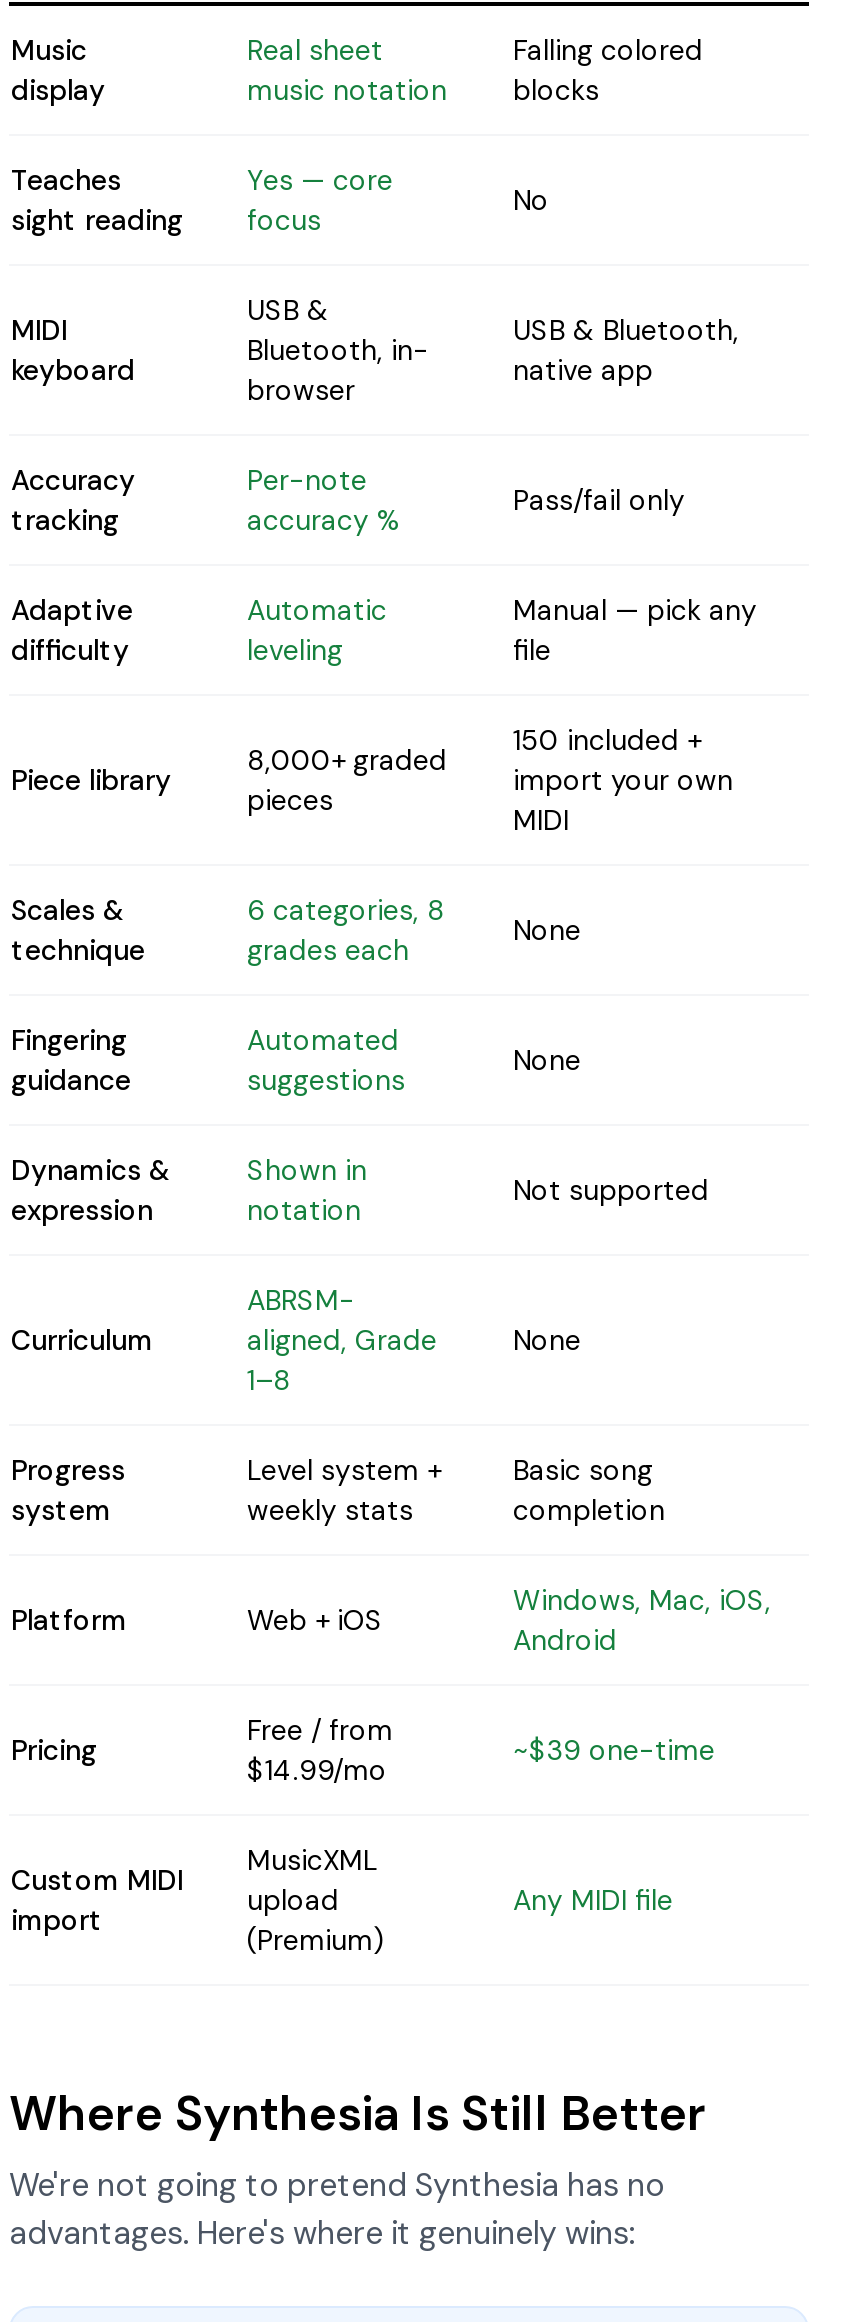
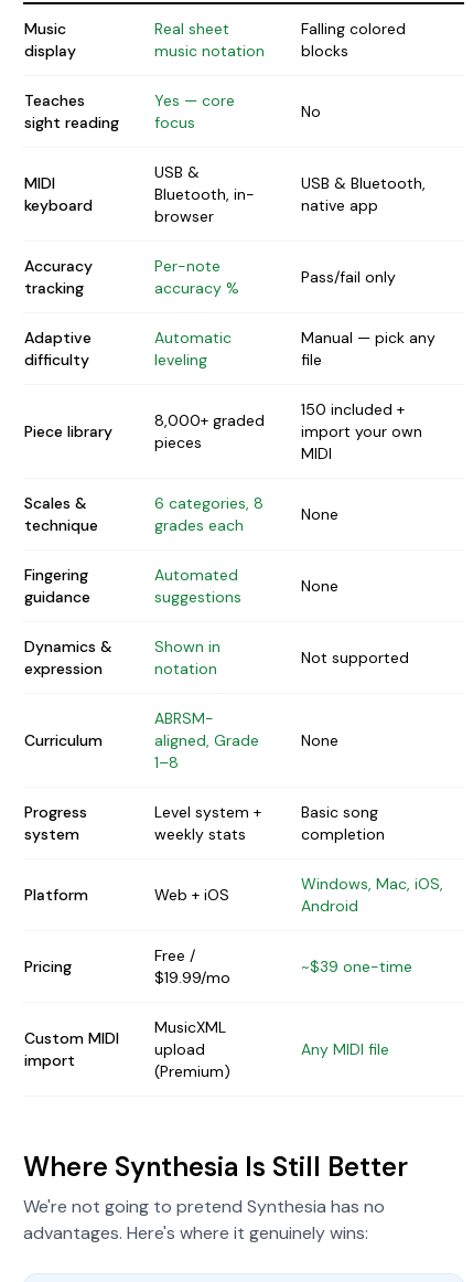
[247,1712,393,1788] Free / from | $14.99/mo -> [154,946,230,987] Free / | $19.99/mo

